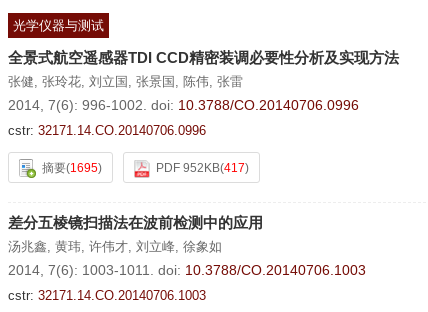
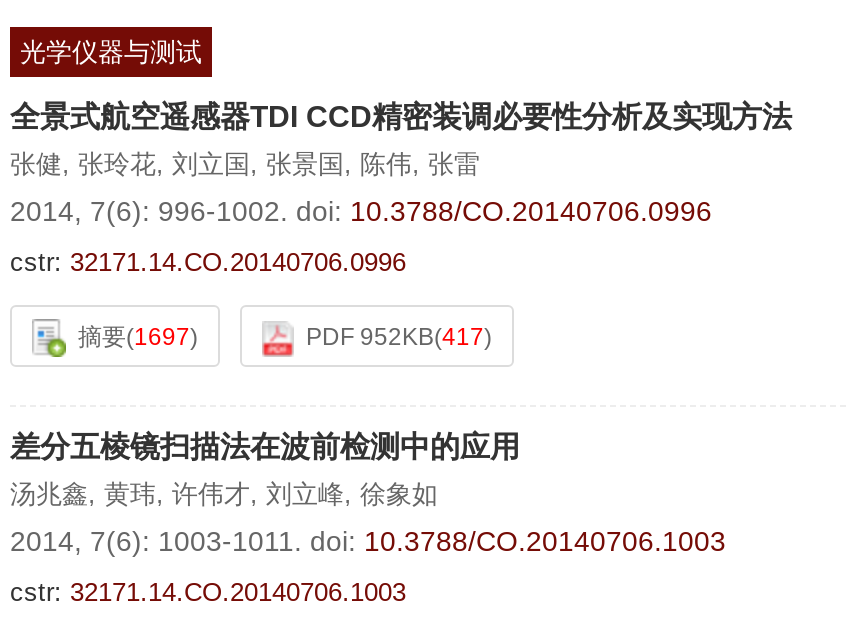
[42,161,102,175] 摘要(1695) -> [78,323,198,351] 摘要(1697)

